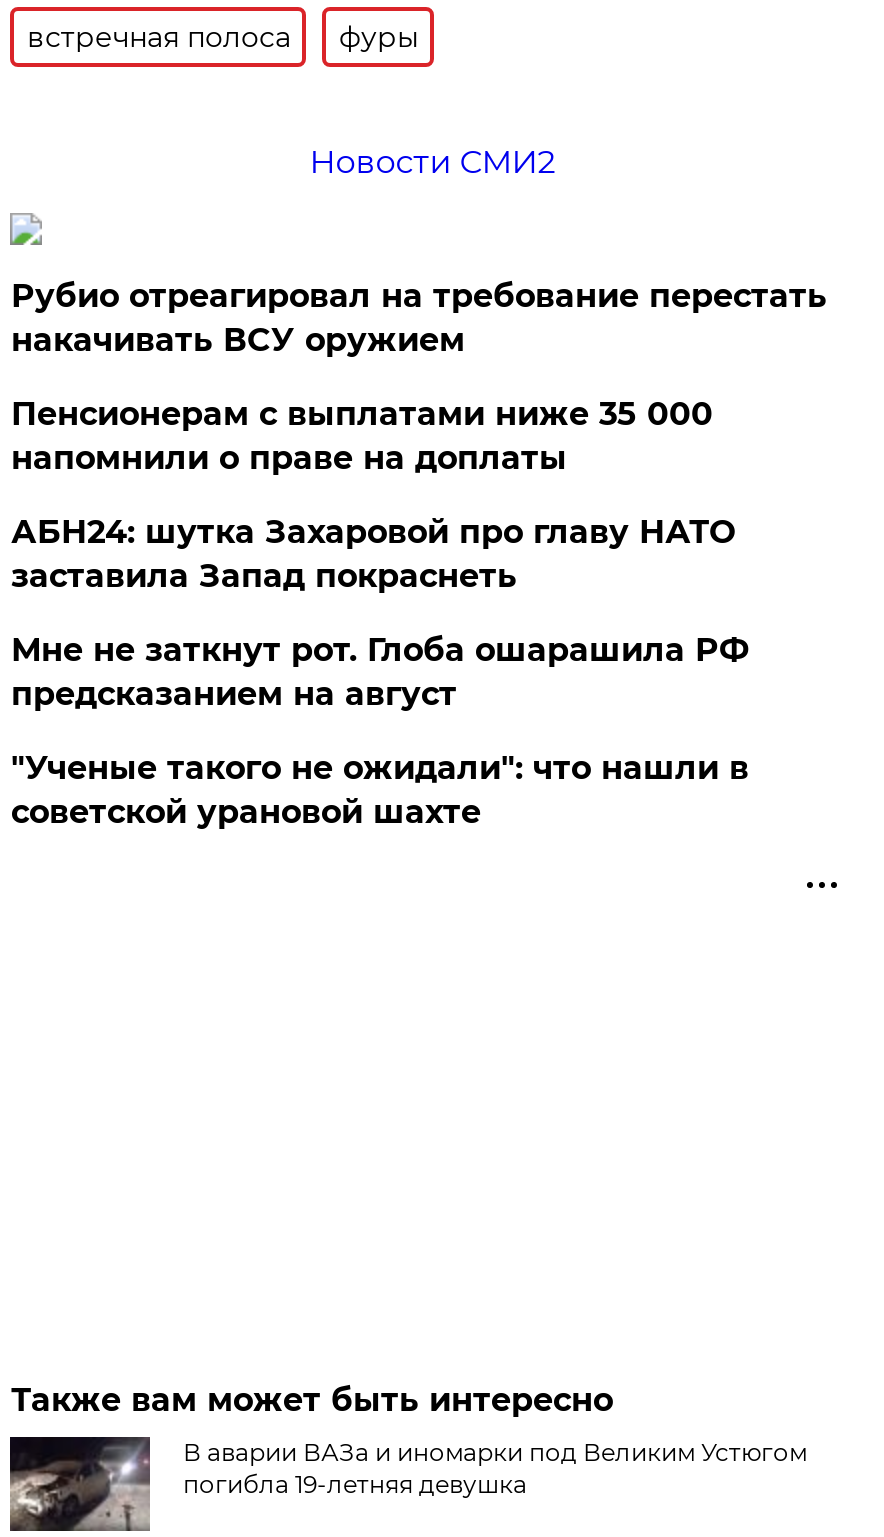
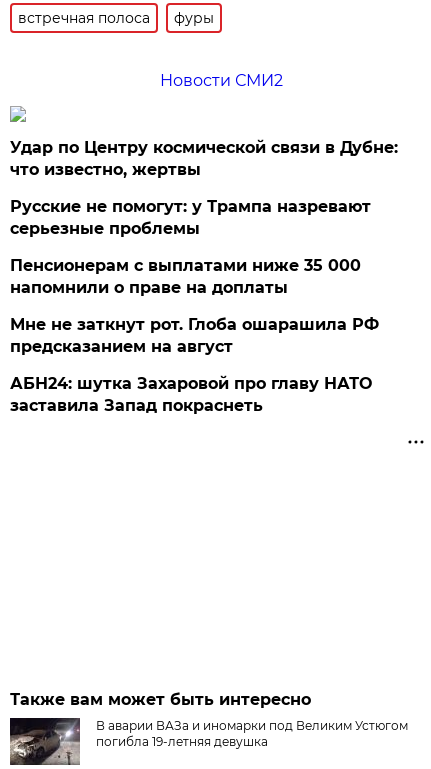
[11,277,827,359] Рубио отреагировал на требование перестать | накачивать ВСУ оружием -> [10,138,398,238] Удар по Центру космической связи в Дубне: | что известно, жертвы | Русские не помогут: у Трампа назревают | серьезные проблемы
moved [11,395,713,477] -> [10,256,361,297]: Пенсионерам с выплатами ниже 35 000 | напомнили о праве на доплаты
moved [11,513,735,595] -> [10,374,372,415]: АБН24: шутка Захаровой про главу НАТО | заставила Запад покраснеть
[11,749,749,831] "Ученые такого не ожидали": что нашли в | советской урановой шахте -> none

